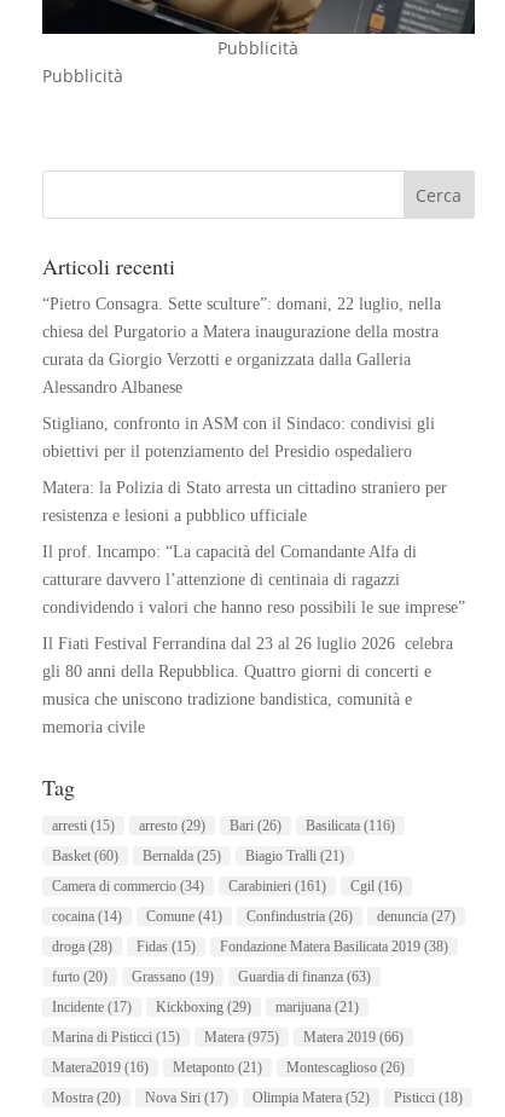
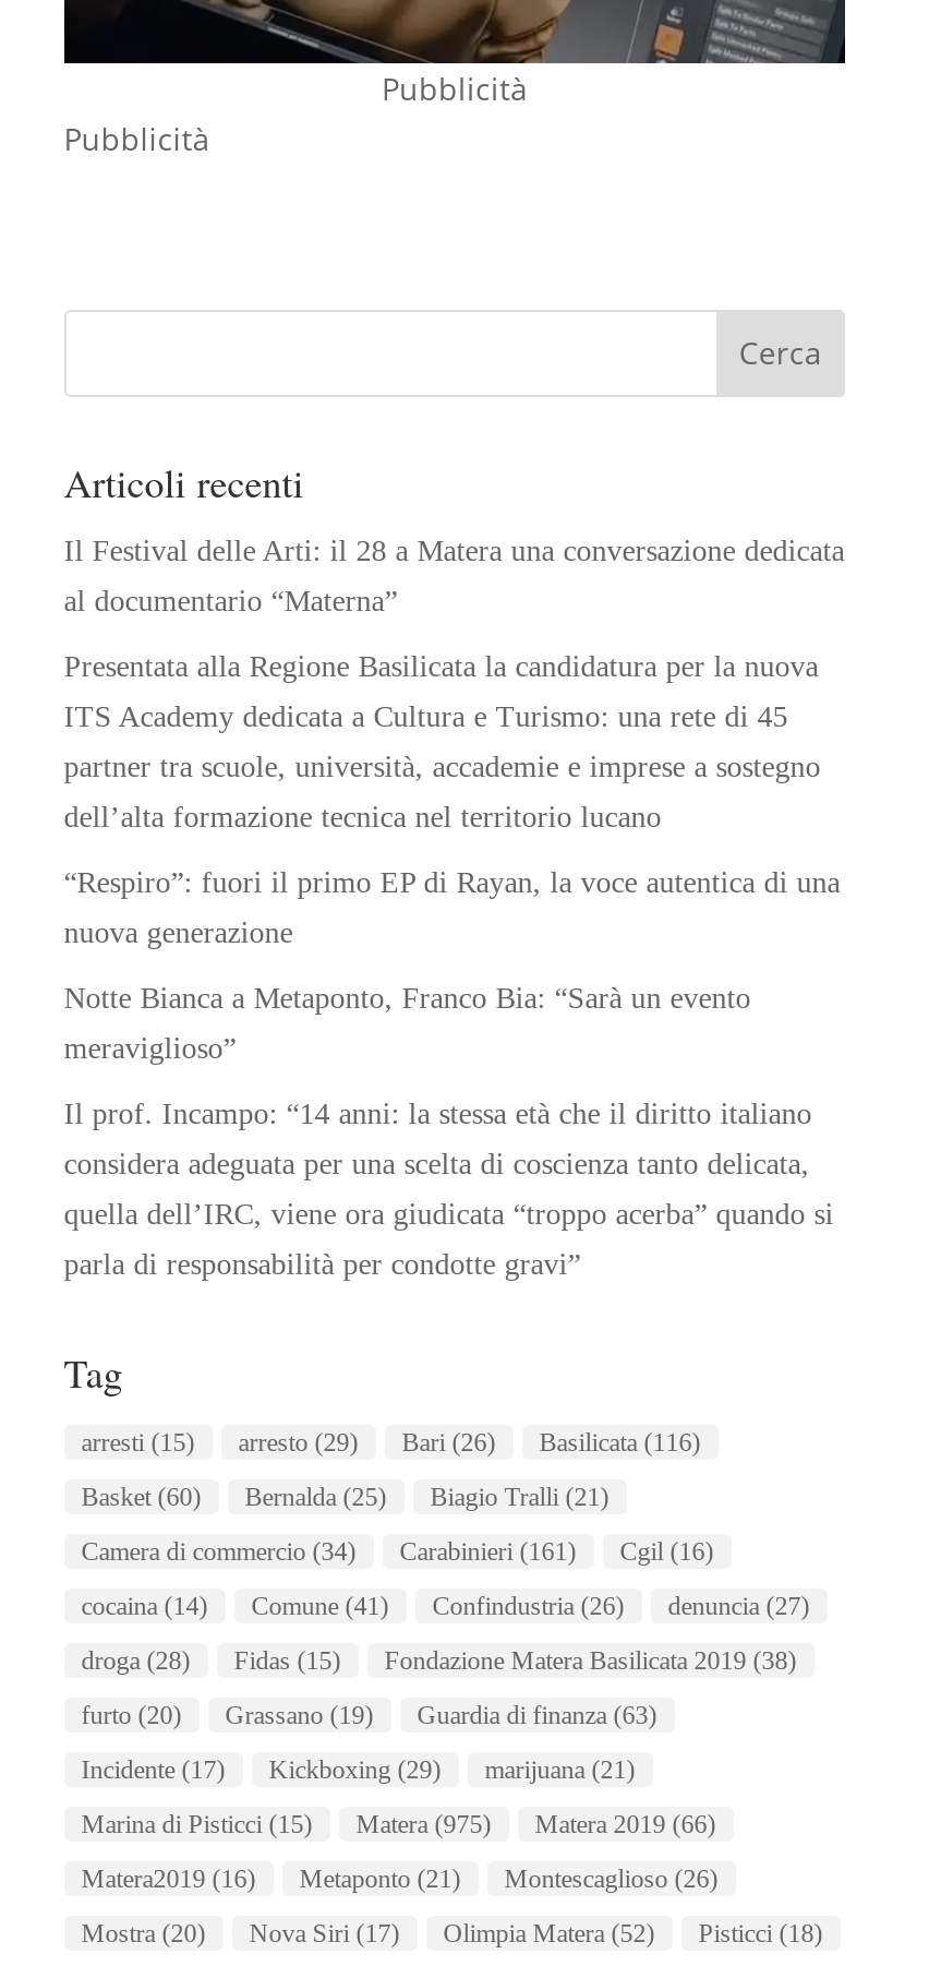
[42,295,465,737] “Pietro Consagra. Sette sculture”: domani, 22 luglio, nella | chiesa del Purgatorio a Matera inaugurazione della mostra | curata da Giorgio Verzotti e organizzata dalla Galleria | Alessandro Albanese | Stigliano, confronto in ASM con il Sindaco: condivisi gli | obiettivi per il potenziamento del Presidio ospedaliero | Matera: la Polizia di Stato arresta un cittadino straniero per | resistenza e lesioni a pubblico ufficiale | Il prof. Incampo: “La capacità del Comandante Alfa di | catturare davvero l’attenzione di centinaia di ragazzi | condividendo i valori che hanno reso possibili le sue imprese” | Il Fiati Festival Ferrandina dal 23 al 26 luglio 2026 celebra | gli 80 anni della Repubblica. Quattro giorni di concerti e | musica che uniscono tradizione bandistica, comunità e | memoria civile -> [64,533,845,1280] Il Festival delle Arti: il 28 a Matera una conversazione dedicata | al documentario “Materna” | Presentata alla Regione Basilicata la candidatura per la nuova | ITS Academy dedicata a Cultura e Turismo: una rete di 45 | partner tra scuole, università, accademie e imprese a sostegno | dell’alta formazione tecnica nel territorio lucano | “Respiro”: fuori il primo EP di Rayan, la voce autentica di una | nuova generazione | Notte Bianca a Metaponto, Franco Bia: “Sarà un evento | meraviglioso” | Il prof. Incampo: “14 anni: la stessa età che il diritto italiano | considera adeguata per una scelta di coscienza tanto delicata, | quella dell’IRC, viene ora giudicata “troppo acerba” quando si | parla di responsabilità per condotte gravi”

